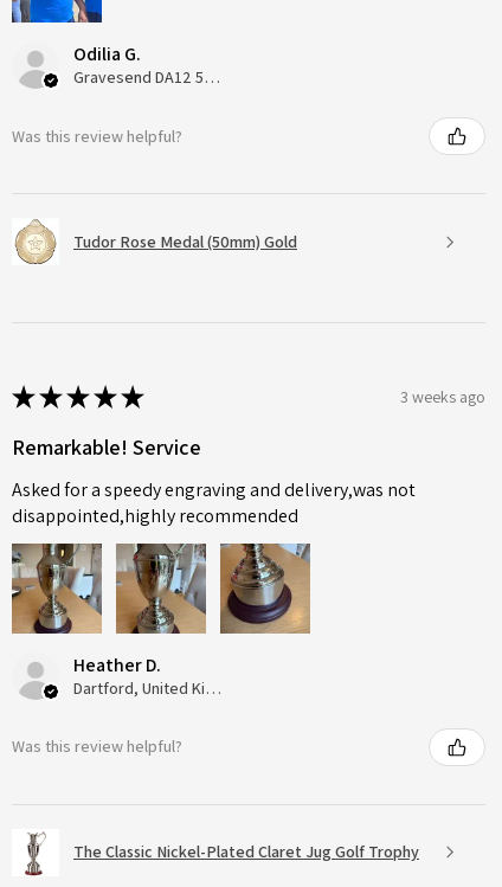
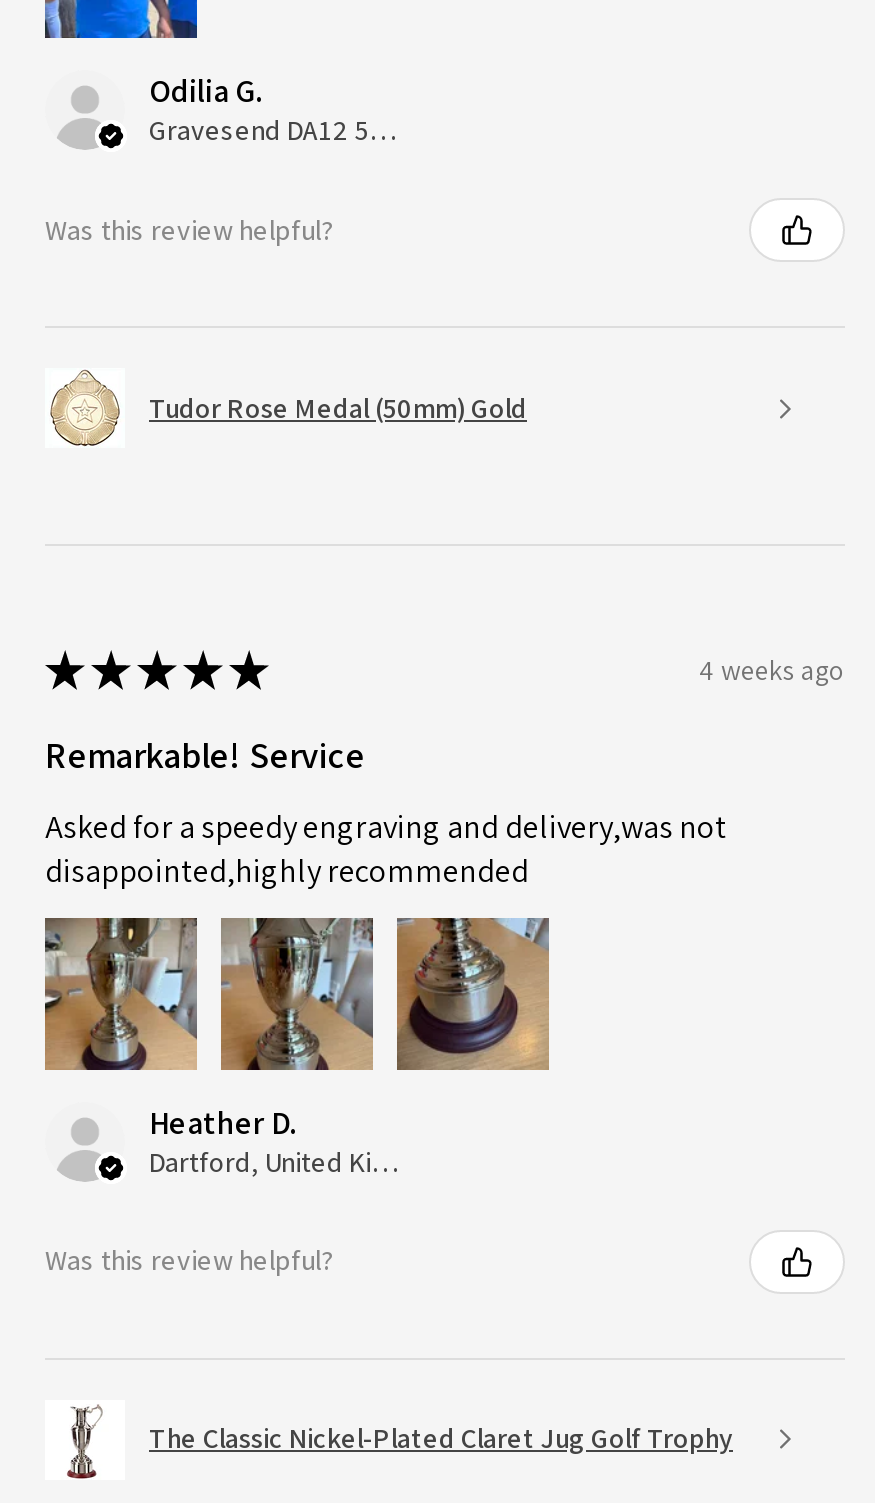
[400,386,485,407] 3 weeks ago -> [699,652,845,688] 4 weeks ago

